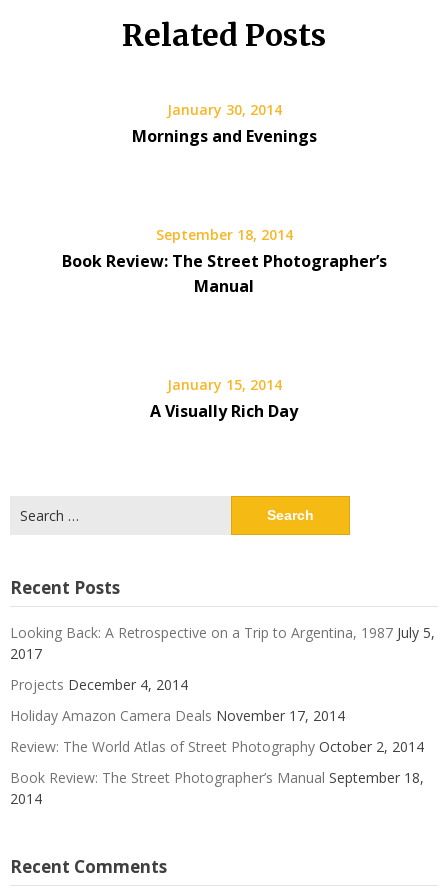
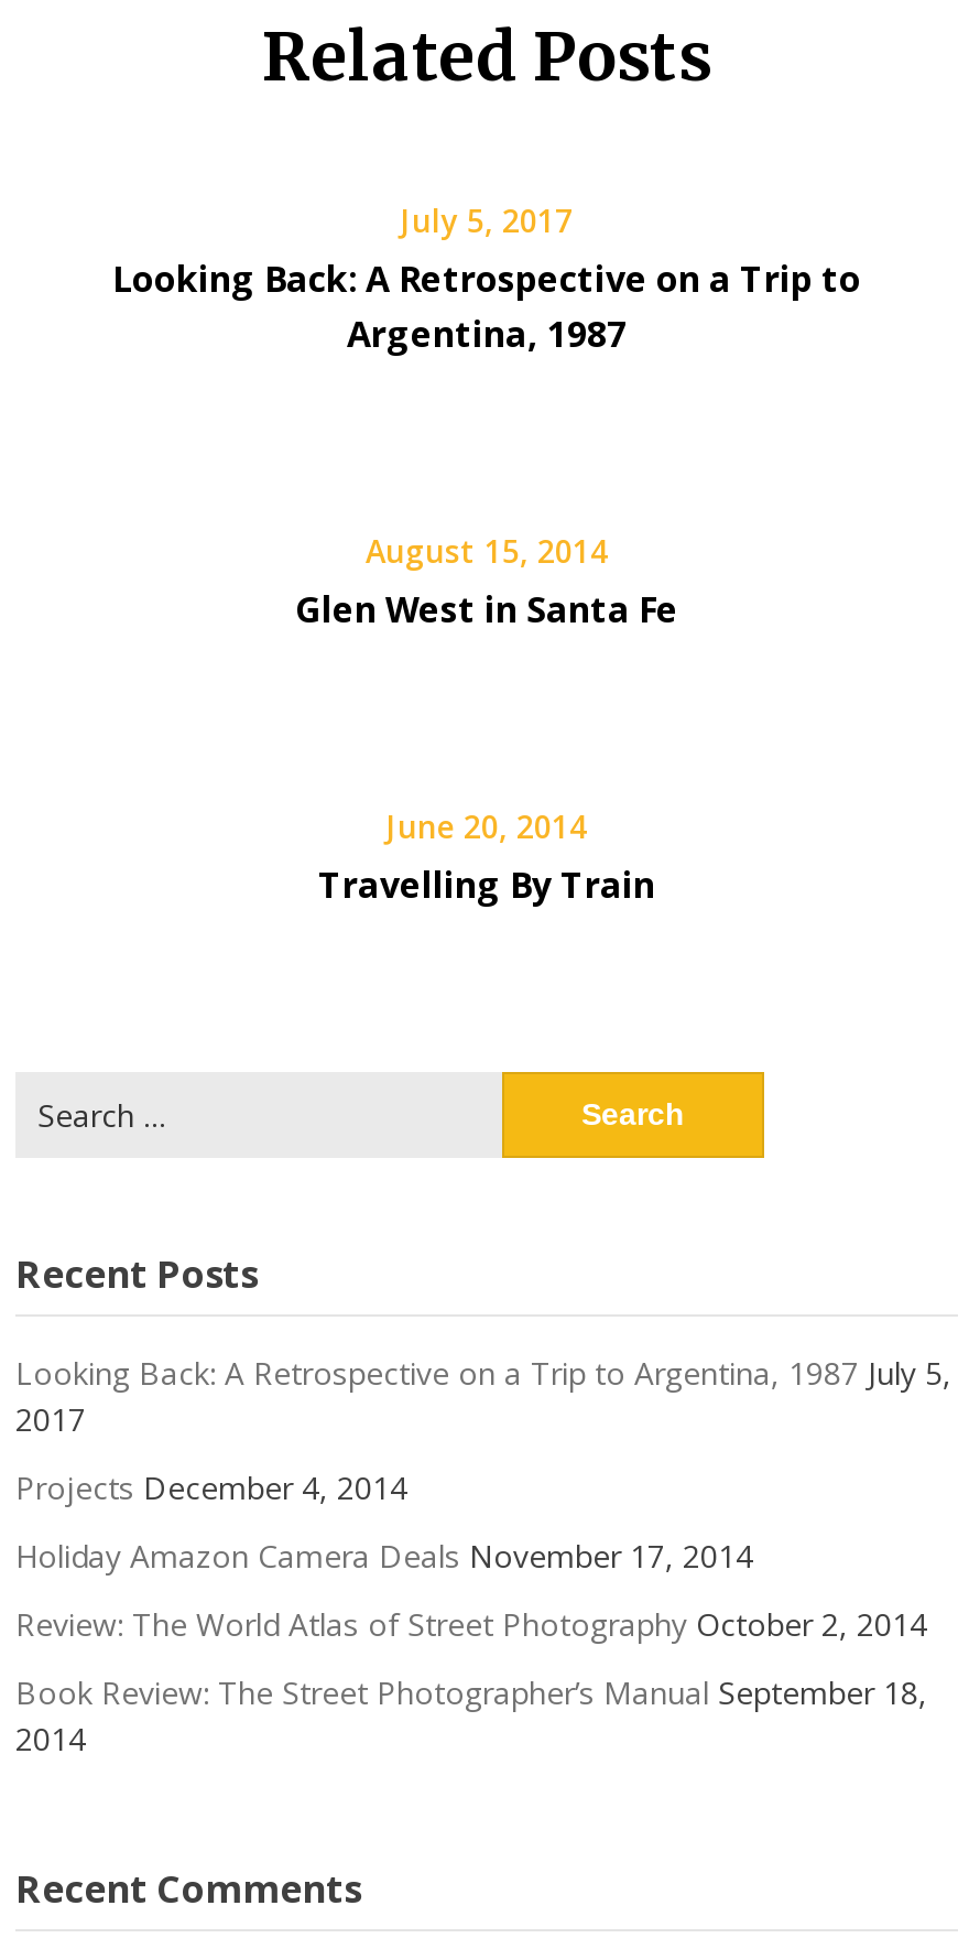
[131,99,316,146] January 30, 2014 | Mornings and Evenings -> [112,198,861,357] July 5, 2017 | Looking Back: A Retrospective on a Trip to | Argentina, 1987
[61,224,386,296] September 18, 2014 | Book Review: The Street Photographer’s | Manual -> [295,529,678,632] August 15, 2014 | Glen West in Santa Fe
[150,374,298,421] January 15, 2014 | A Visually Rich Day -> [318,804,655,908] June 20, 2014 | Travelling By Train

